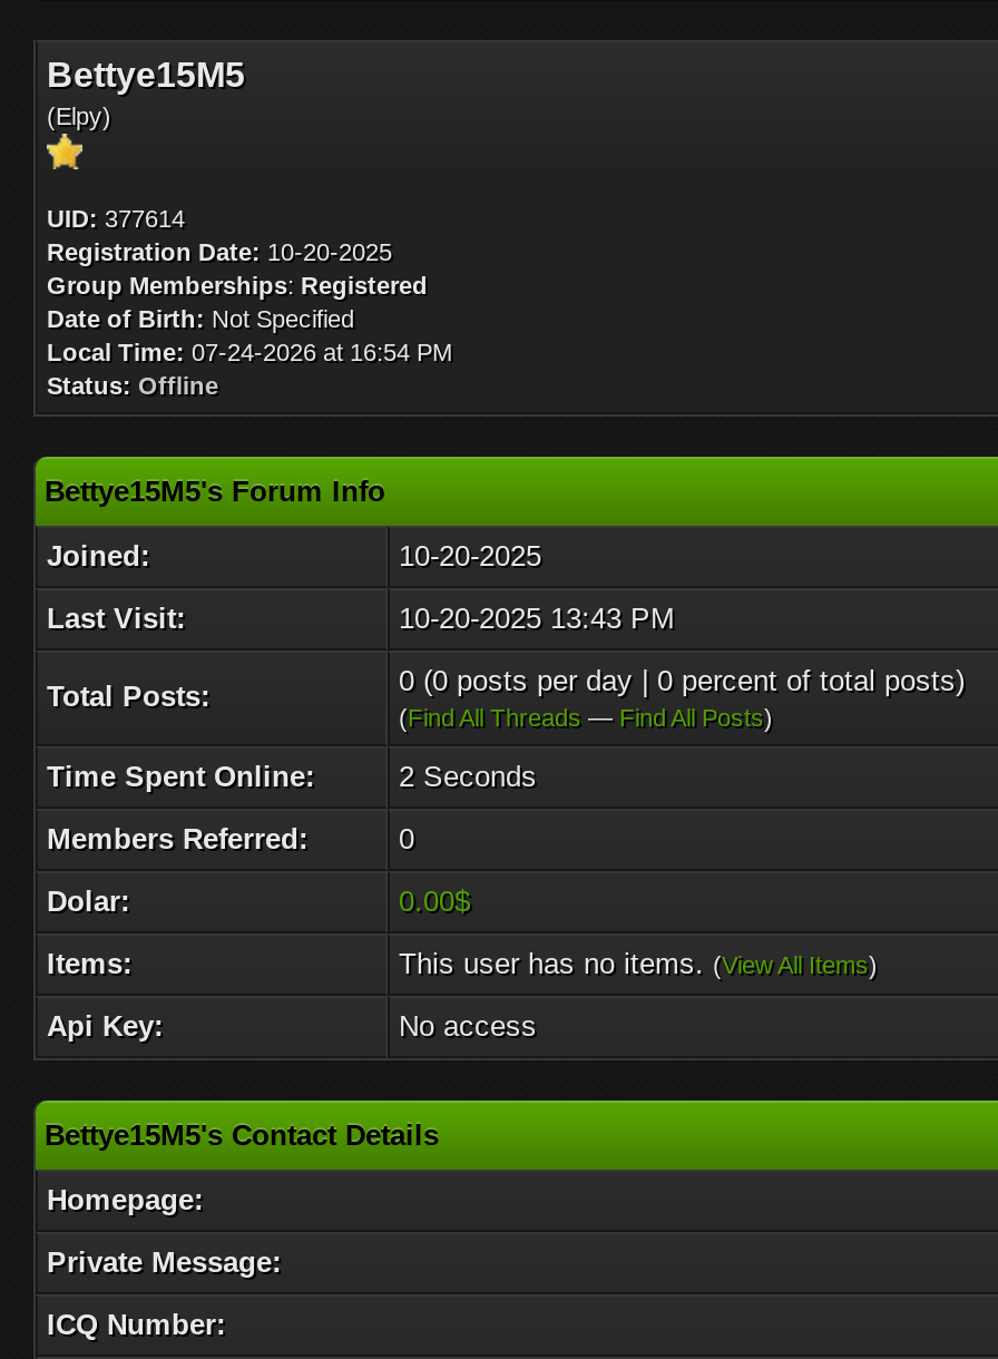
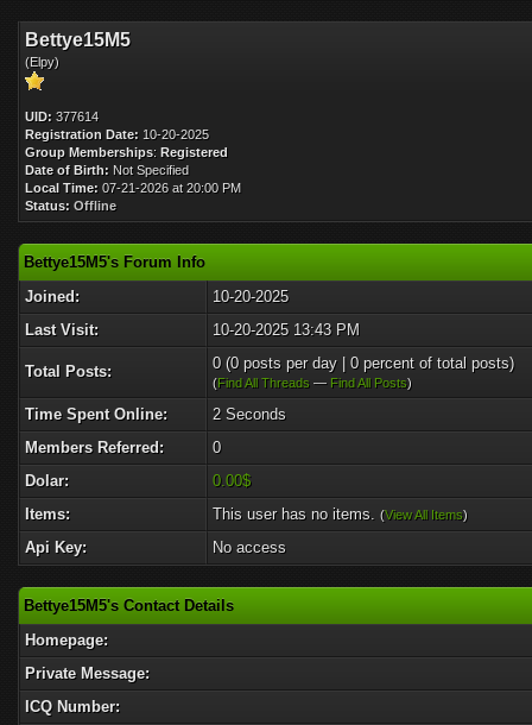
[47,339,452,365] Local Time: 07-24-2026 at 16:54 PM -> [25,181,241,195] Local Time: 07-21-2026 at 20:00 PM

